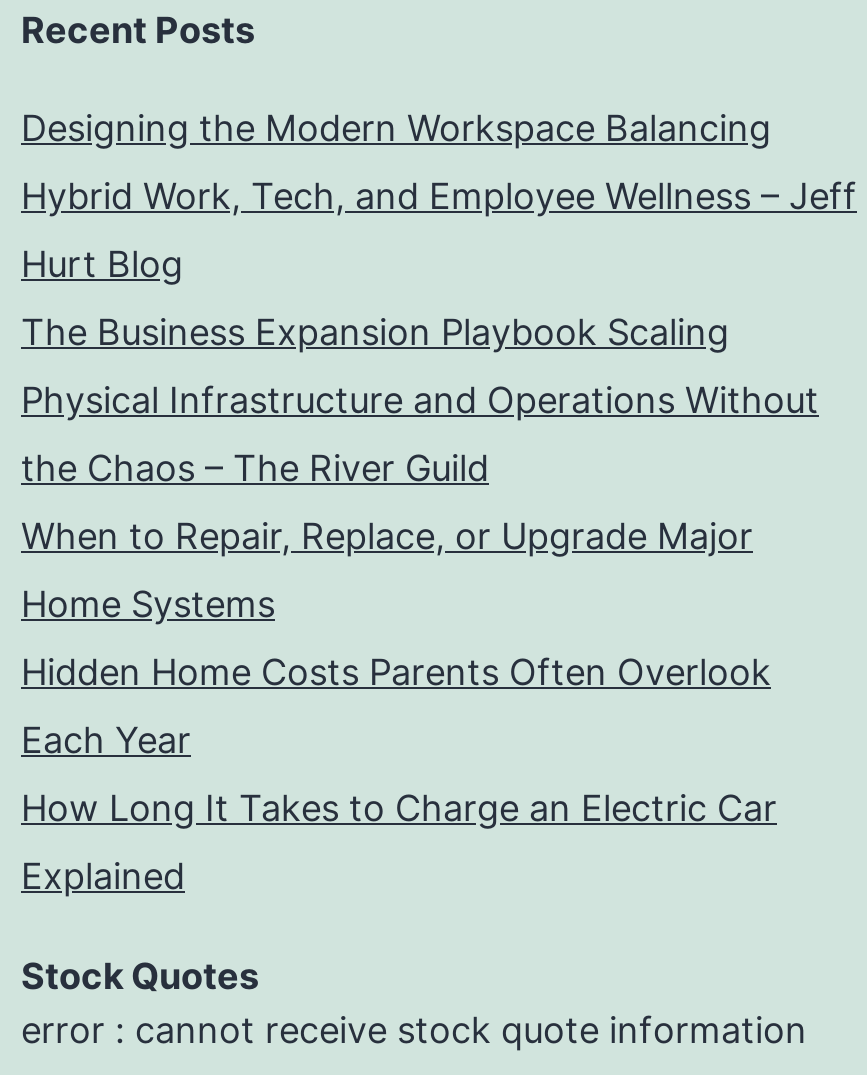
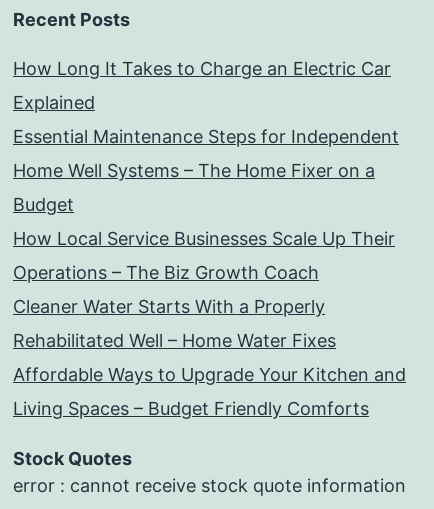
[21,108,857,762] Designing the Modern Workspace Balancing | Hybrid Work, Tech, and Employee Wellness – Jeff | Hurt Blog | The Business Expansion Playbook Scaling | Physical Infrastructure and Operations Without | the Chaos – The River Guild | When to Repair, Replace, or Upgrade Major | Home Systems | Hidden Home Costs Parents Often Overlook | Each Year -> none
moved [21,788,777,898] -> [13,58,391,113]: How Long It Takes to Charge an Electric Car | Explained
none -> [13,126,406,419] Essential Maintenance Steps for Independent | Home Well Systems – The Home Fixer on a | Budget | How Local Service Businesses Scale Up Their | Operations – The Biz Growth Coach | Cleaner Water Starts With a Properly | Rehabilitated Well – Home Water Fixes | Affordable Ways to Upgrade Your Kitchen and | Living Spaces – Budget Friendly Comforts

